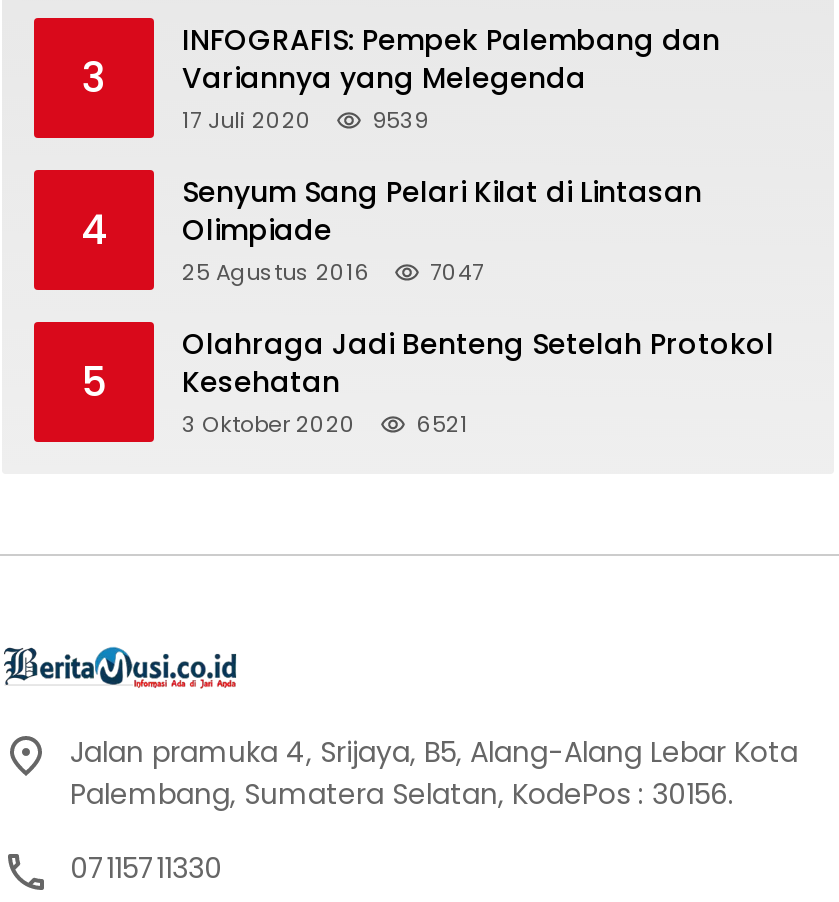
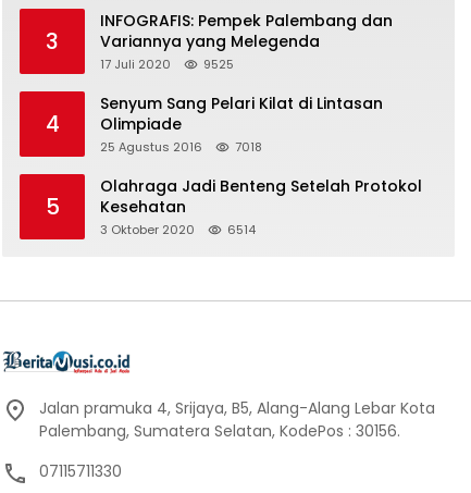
[182,105,428,137] 17 Juli 2020 9539 -> [100,56,234,73] 17 Juli 2020 9525
[182,257,484,289] 25 Agustus 2016 7047 -> [100,139,262,156] 25 Agustus 2016 7018
[182,409,468,441] 3 Oktober 2020 6521 -> [100,221,256,239] 3 Oktober 2020 6514

